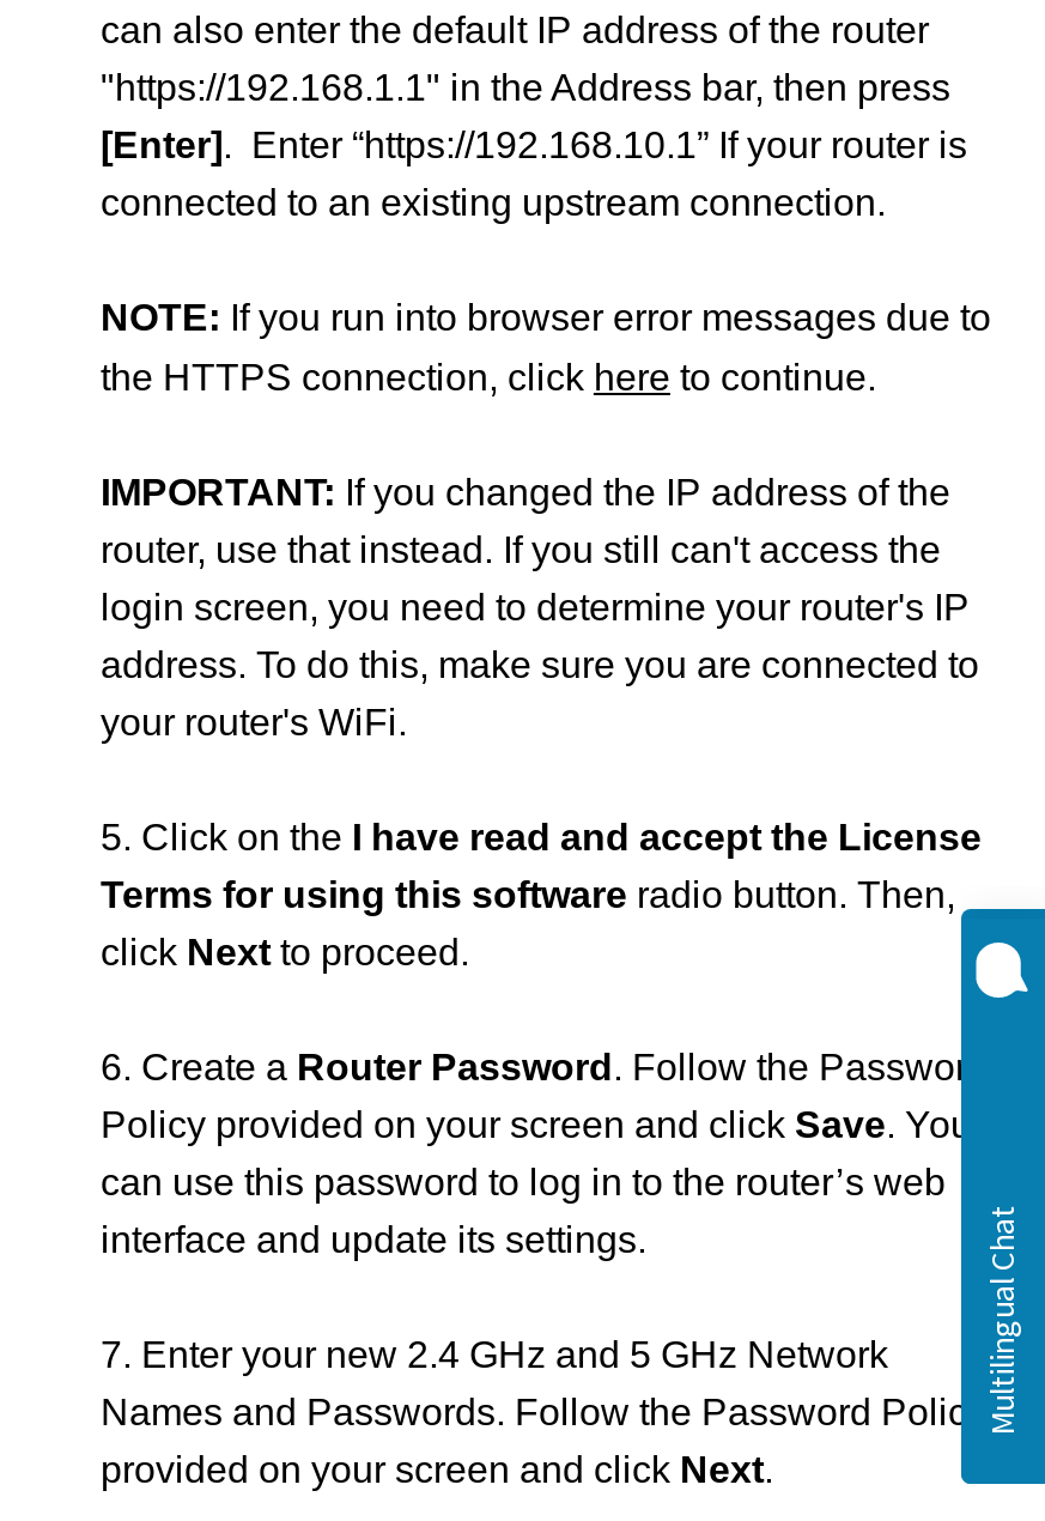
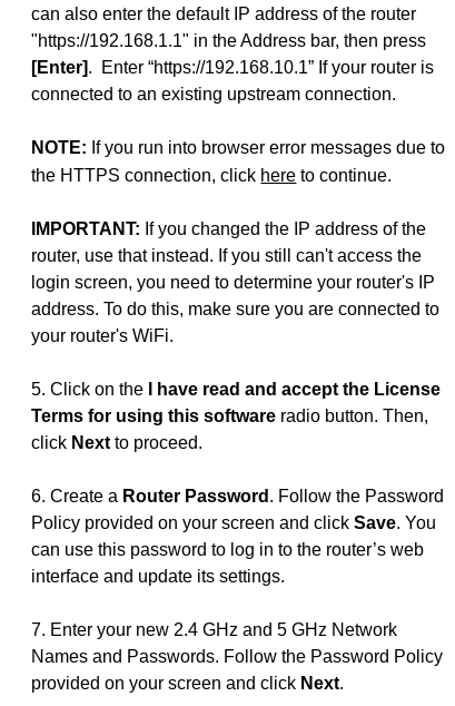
[959,905,1038,1487] [image] -> none

